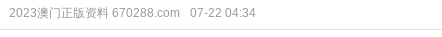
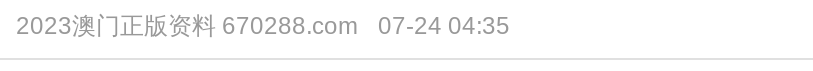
[9,6,256,20] 2023澳门正版资料 670288.com 07-22 04:34 -> [16,12,510,40] 2023澳门正版资料 670288.com 07-24 04:35

